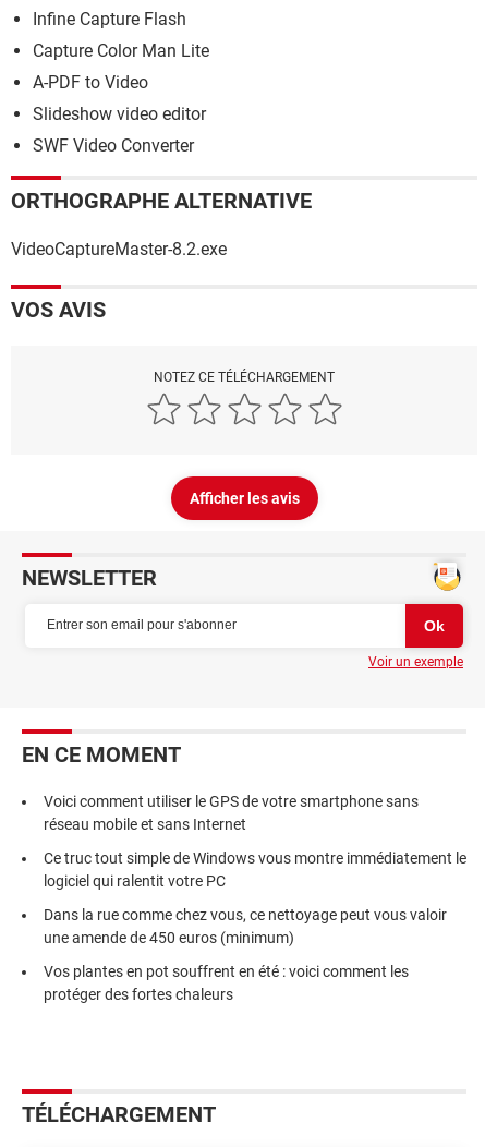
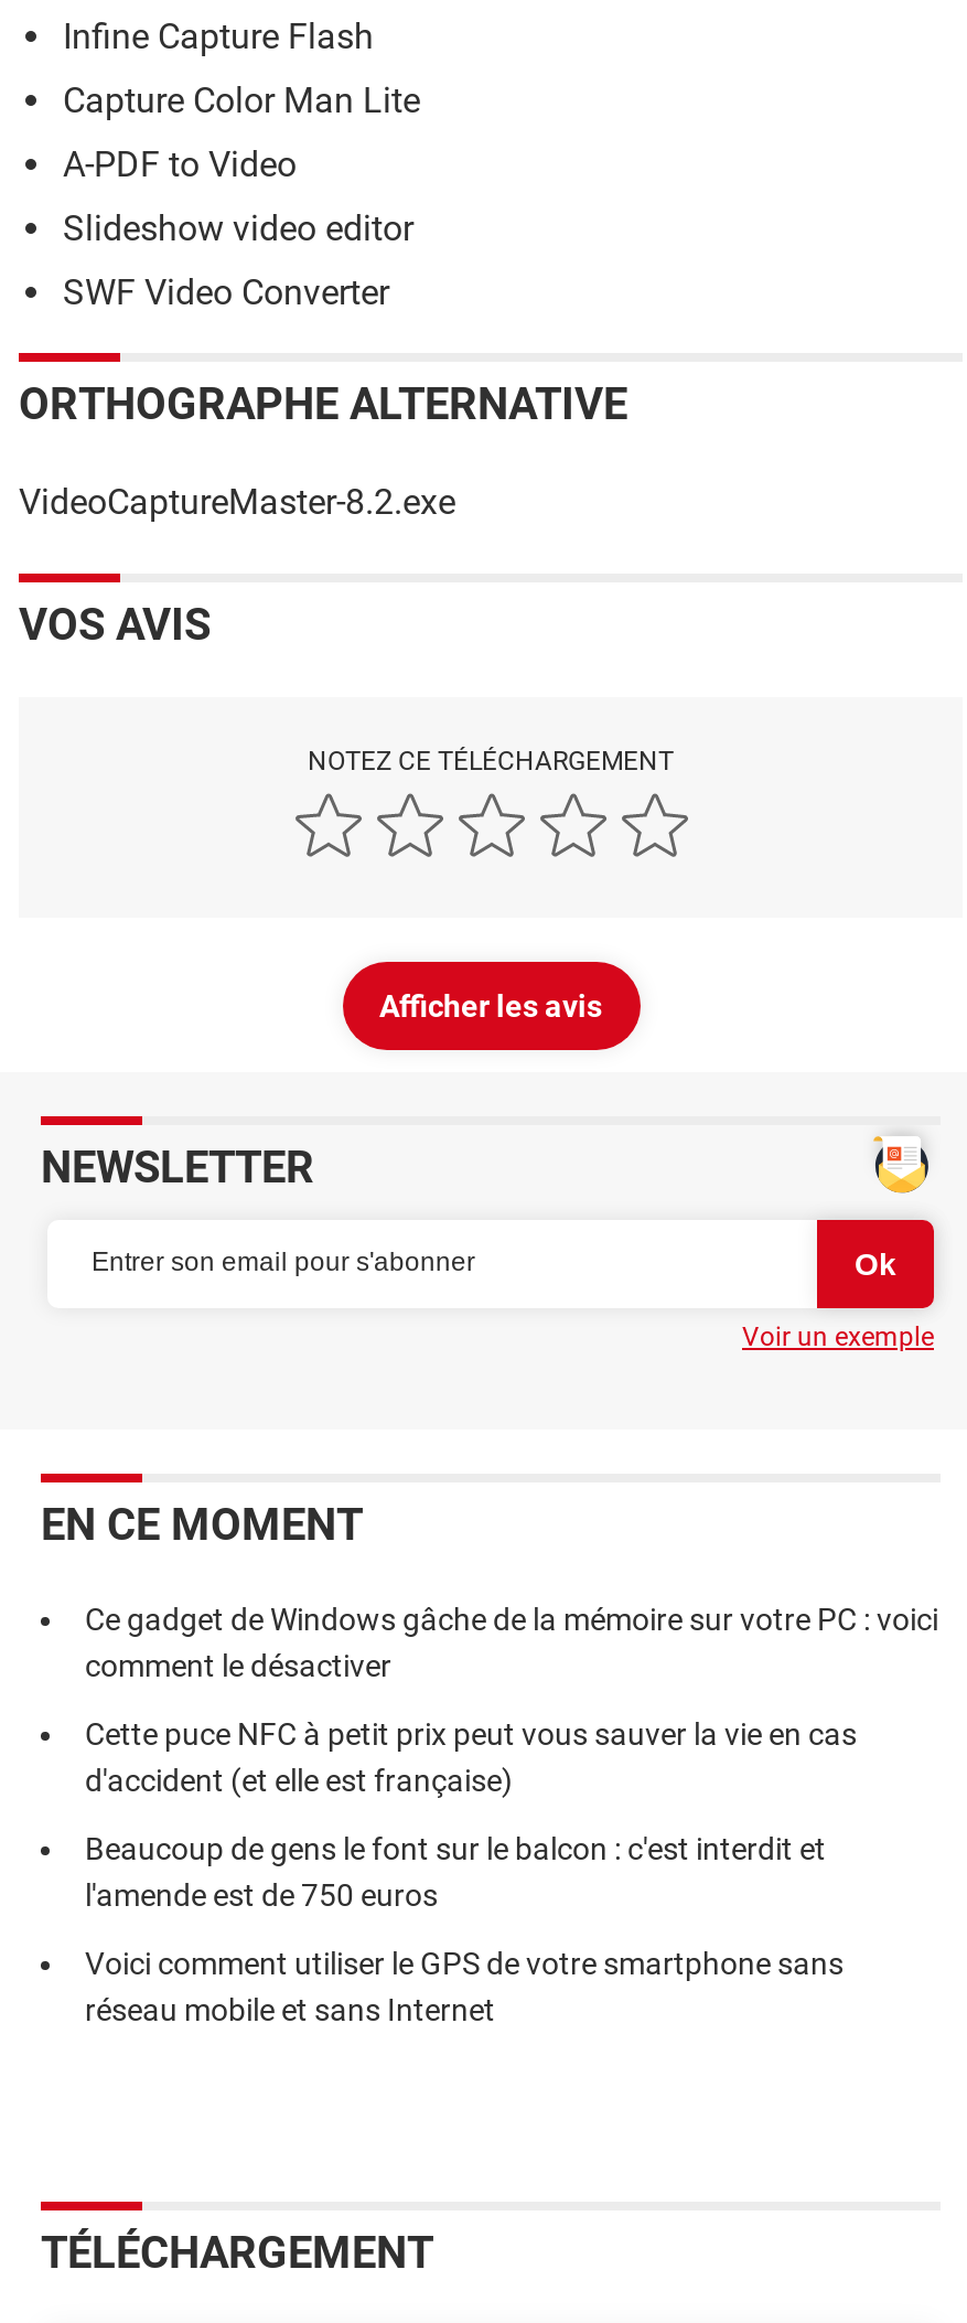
none -> [85,1601,938,1912] Ce gadget de Windows gâche de la mémoire sur votre PC : voici | comment le désactiver | Cette puce NFC à petit prix peut vous sauver la vie en cas | d'accident (et elle est française) | Beaucoup de gens le font sur le balcon : c'est interdit et | l'amende est de 750 euros
moved [44,793,419,833] -> [85,1946,844,2027]: Voici comment utiliser le GPS de votre smartphone sans | réseau mobile et sans Internet
[44,849,466,1003] Ce truc tout simple de Windows vous montre immédiatement le | logiciel qui ralentit votre PC | Dans la rue comme chez vous, ce nettoyage peut vous valoir | une amende de 450 euros (minimum) | Vos plantes en pot souffrent en été : voici comment les | protéger des fortes chaleurs -> none

